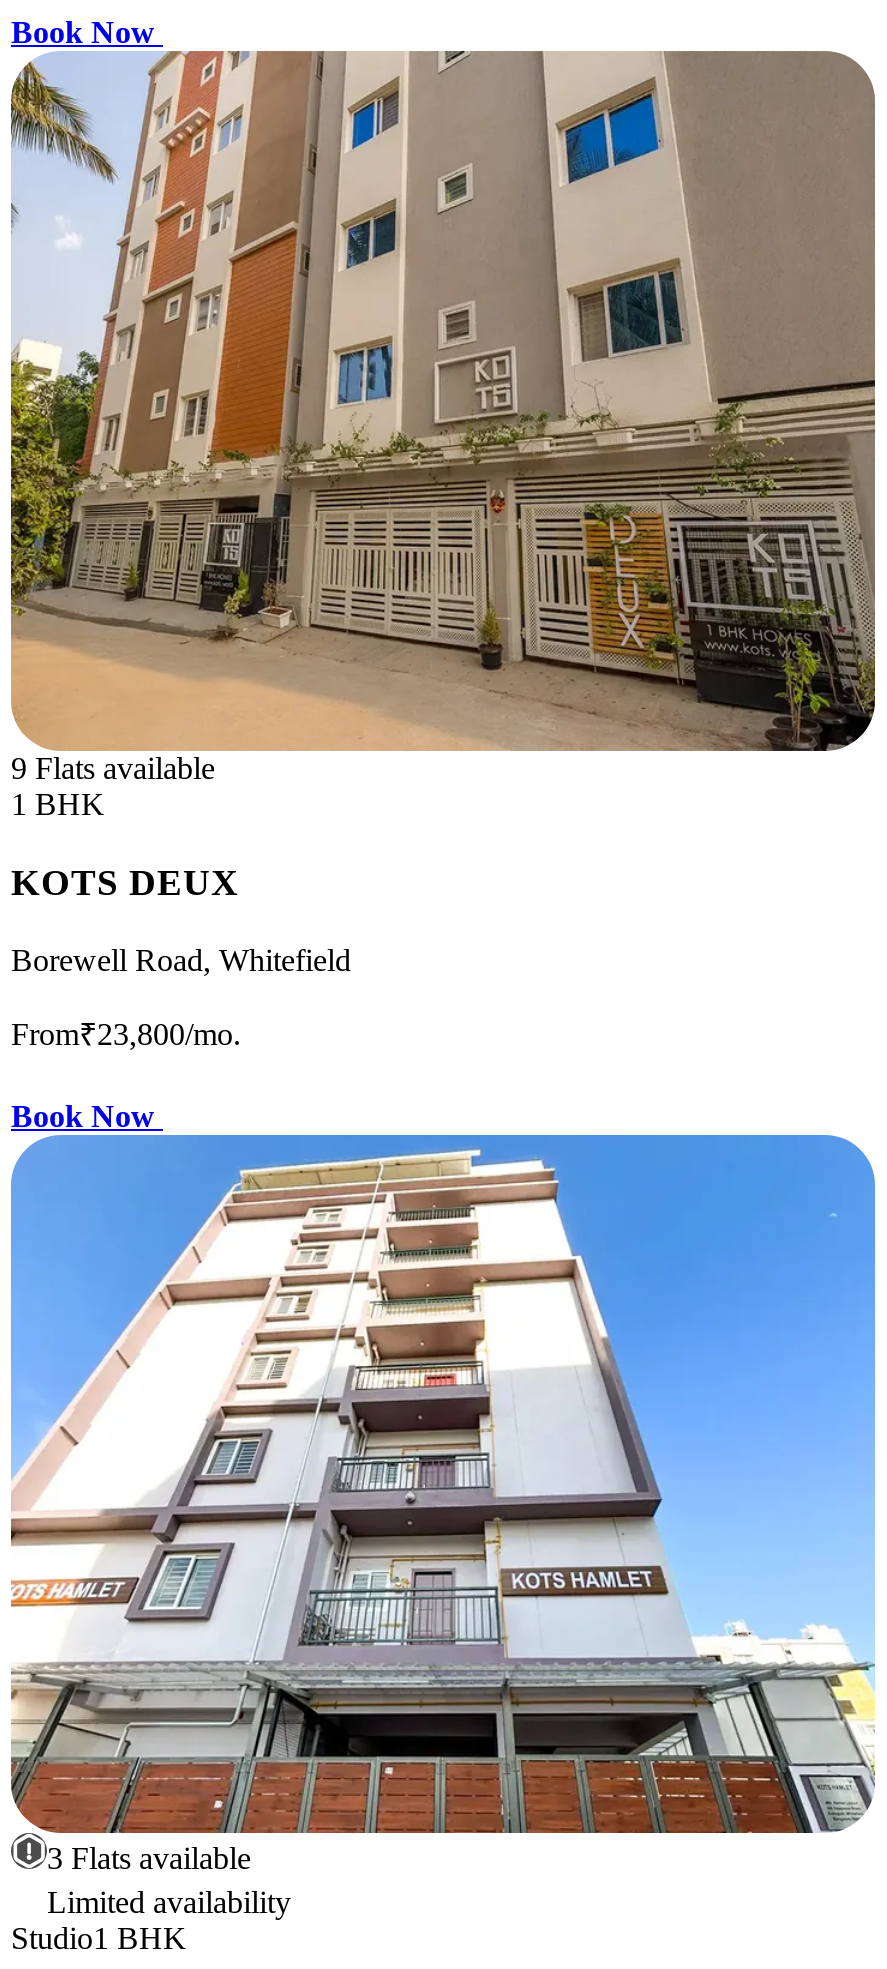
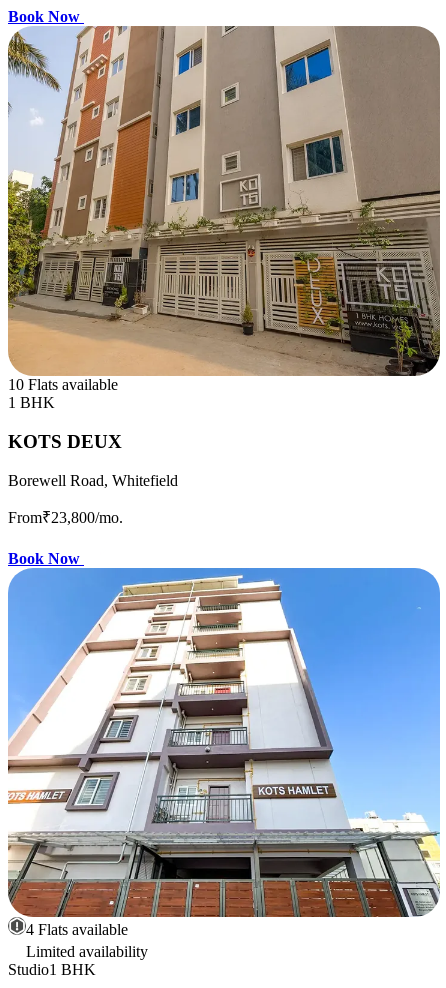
[11,751,215,785] 9 Flats available -> [8,376,118,393] 10 Flats available
[47,1842,251,1876] 3 Flats available -> [26,921,128,938] 4 Flats available

